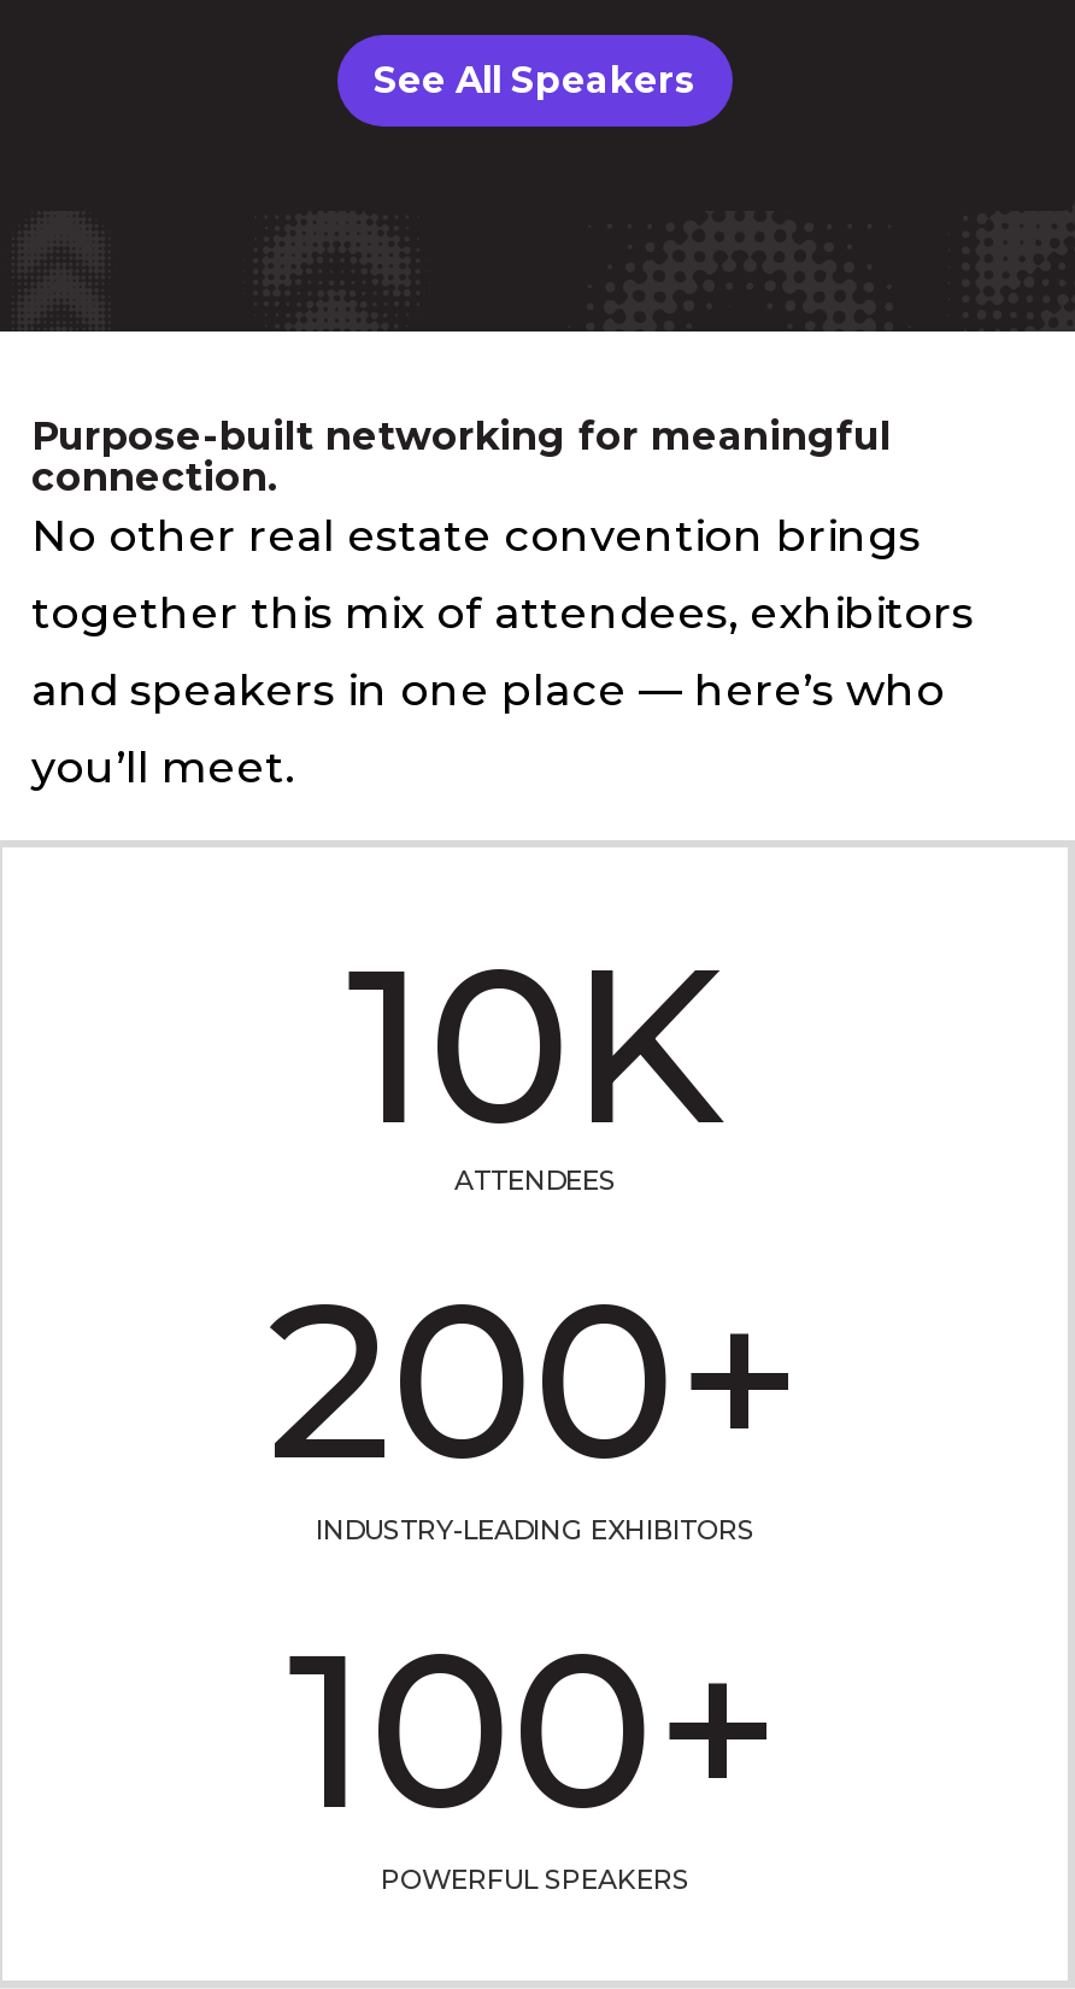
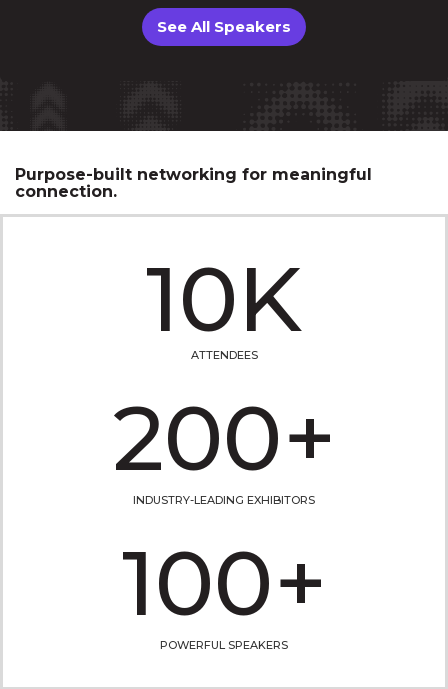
[31,511,974,796] No other real estate convention brings | together this mix of attendees, exhibitors | and speakers in one place — here’s who | you’ll meet. -> none

